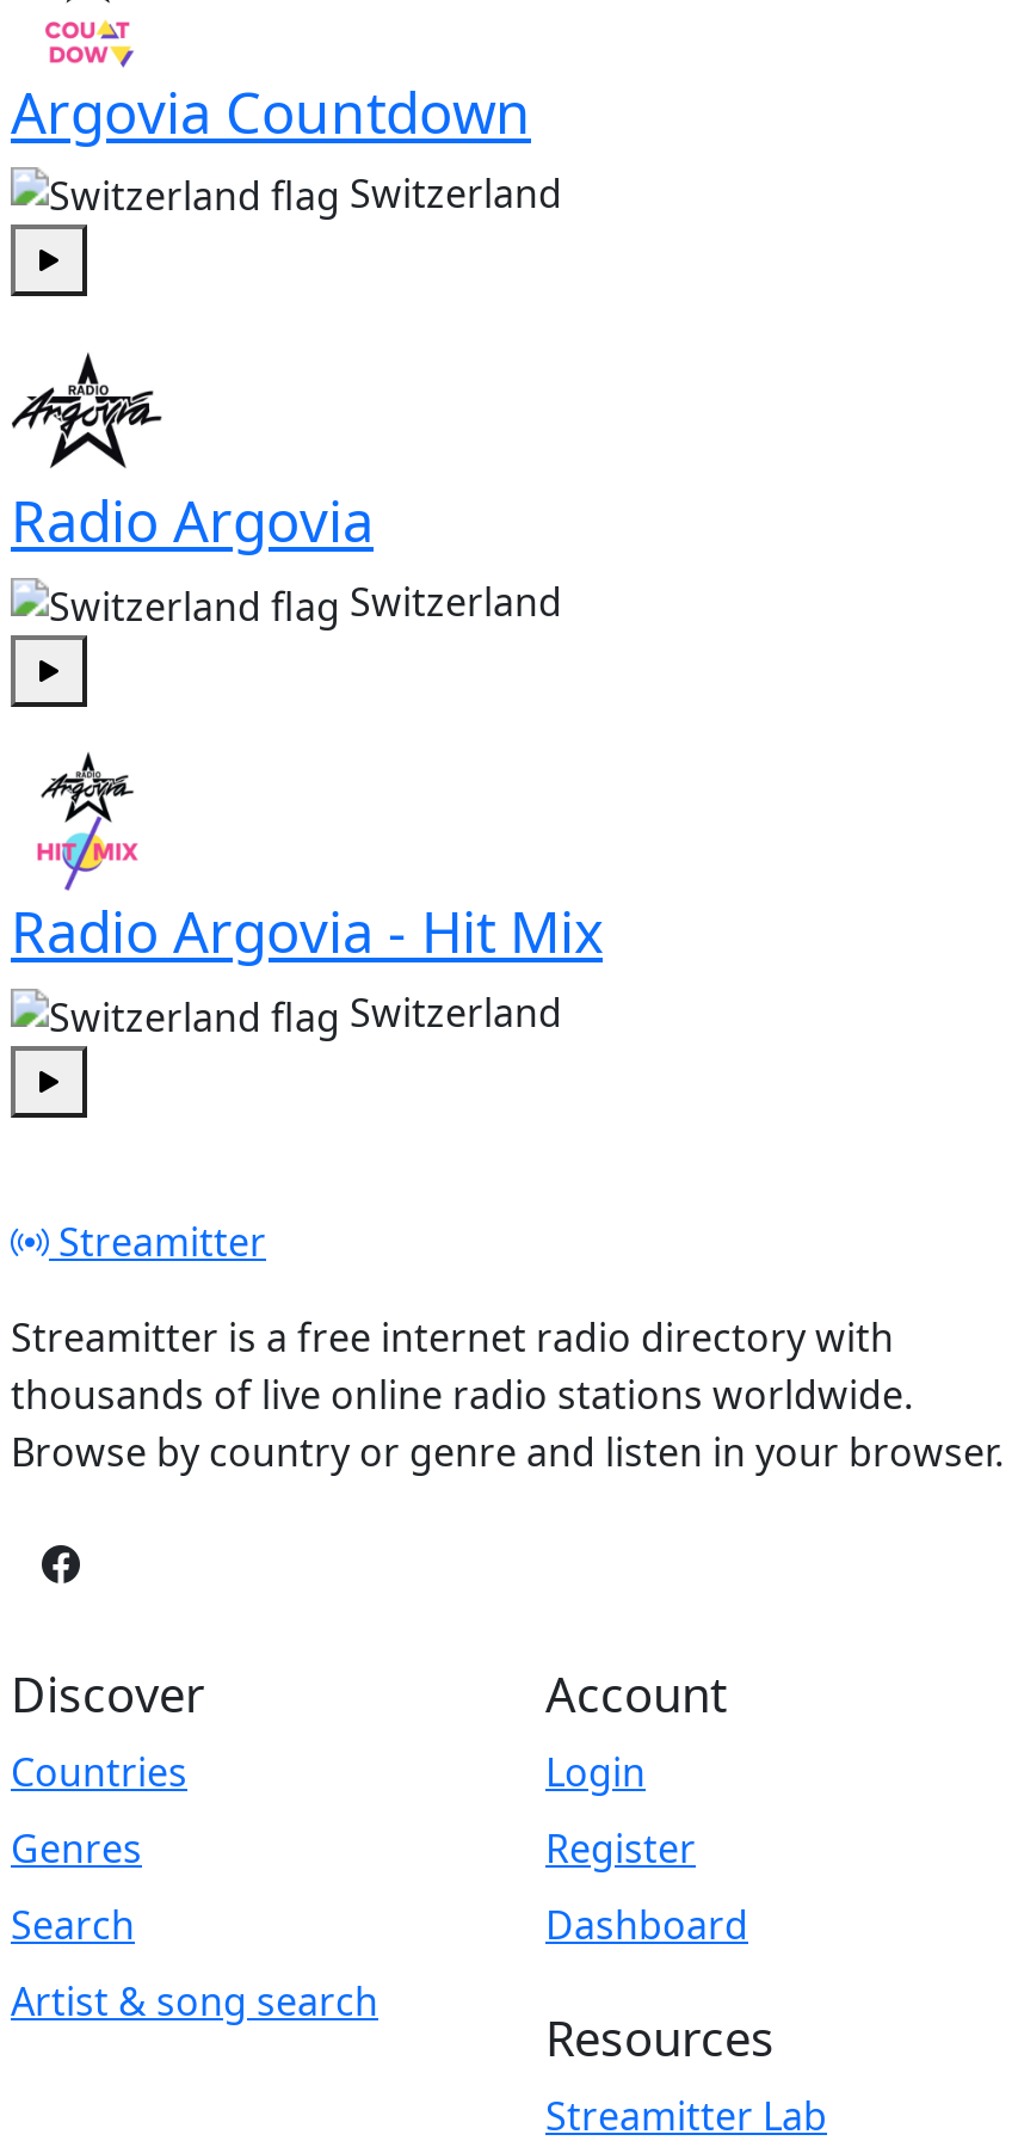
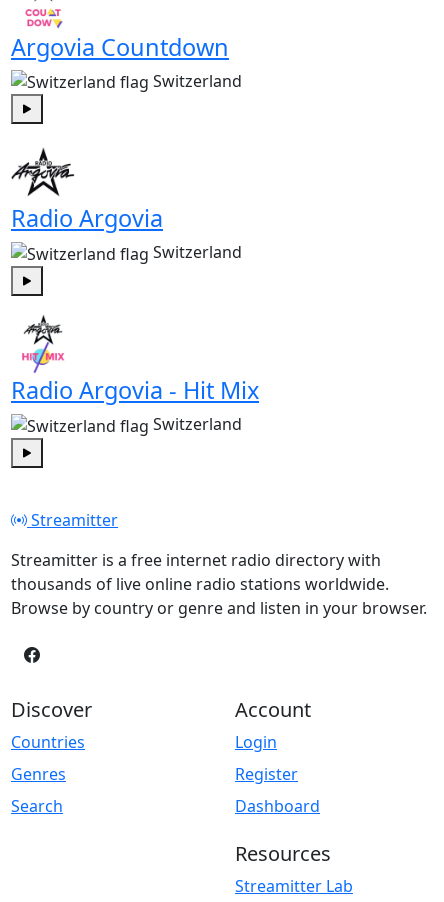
[11,1975,378,2027] Artist & song search -> none

